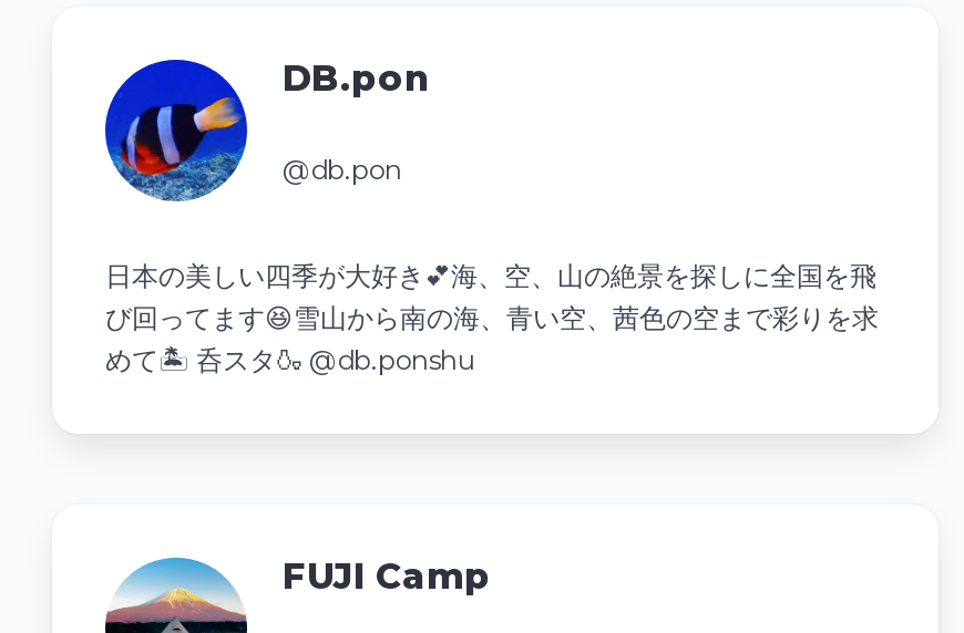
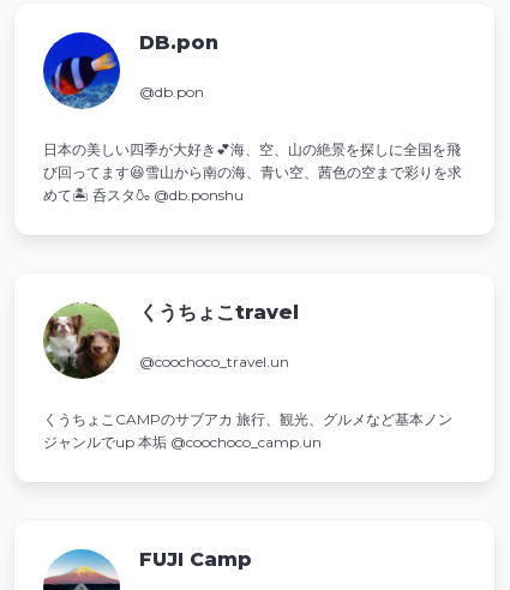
none -> [42,301,452,451] [image] | くうちょこtravel | @coochoco_travel.un | くうちょこCAMPのサブアカ 旅行、観光、グルメなど基本ノン | ジャンルでup 本垢 @coochoco_camp.un

